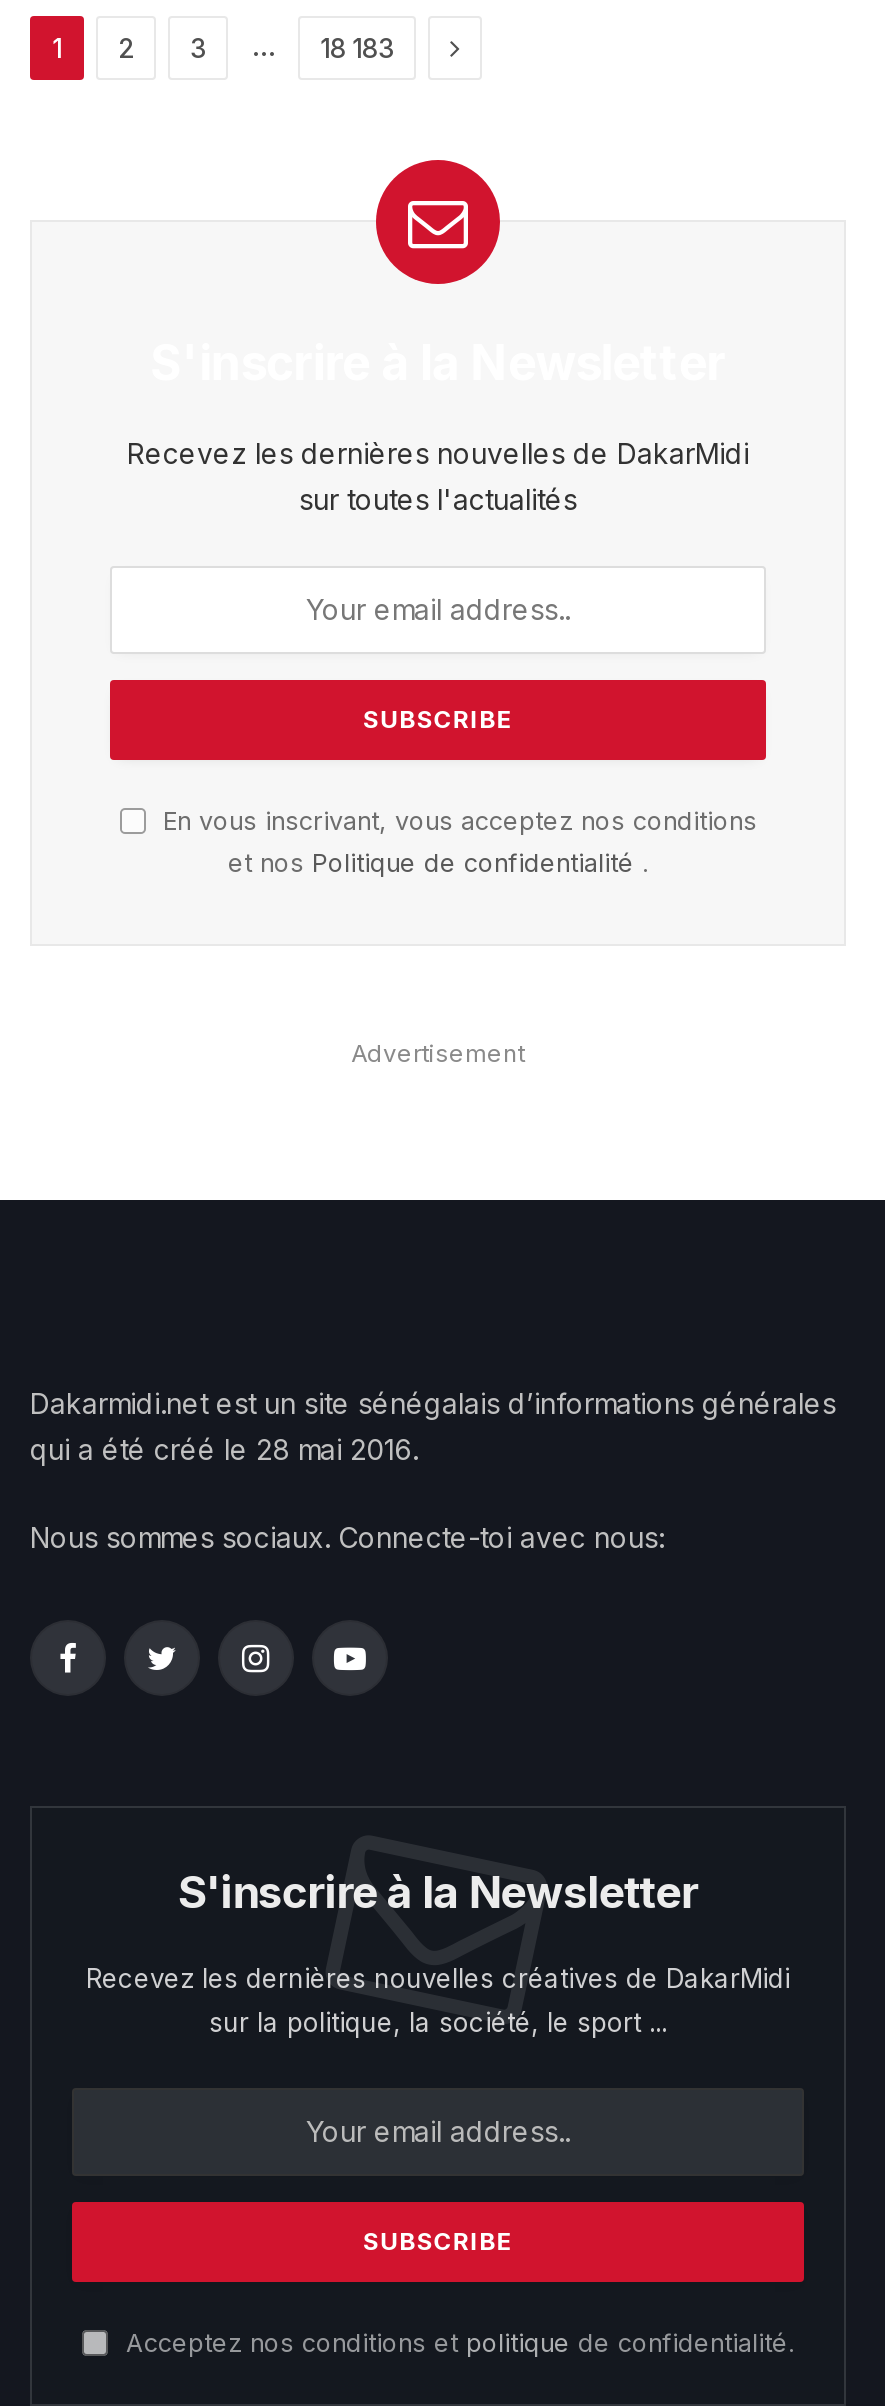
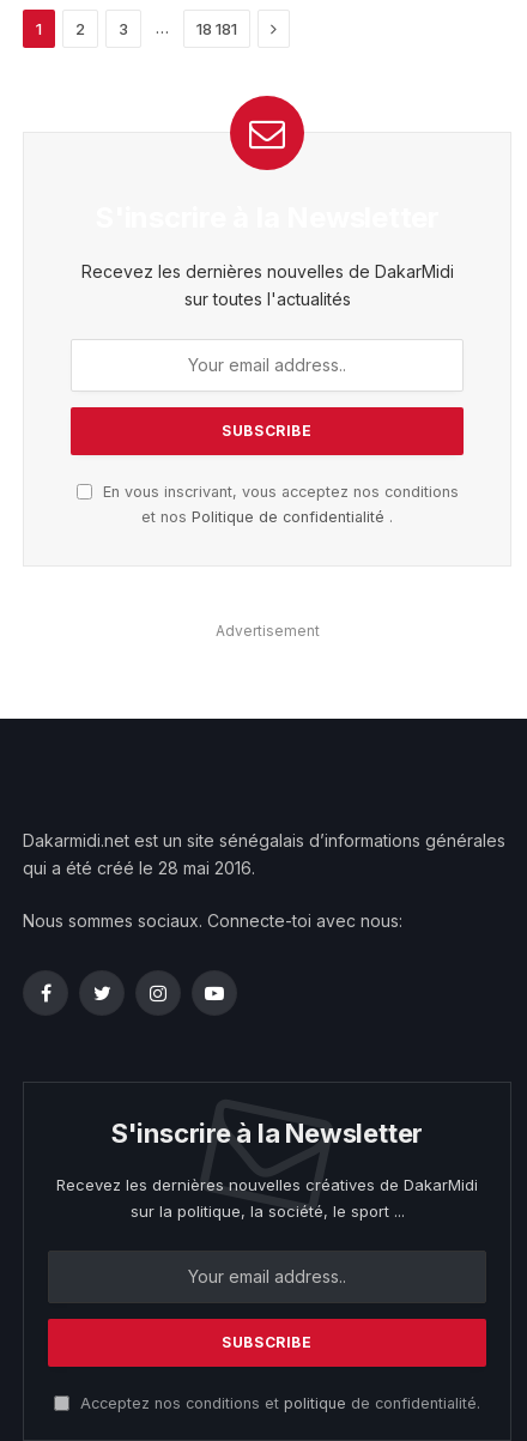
[320,31,394,63] 18 183 -> [196,19,237,38] 18 181

